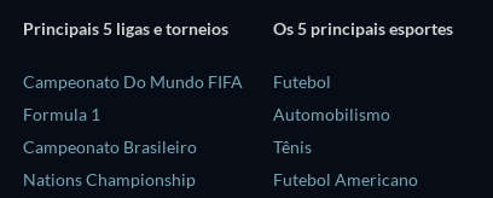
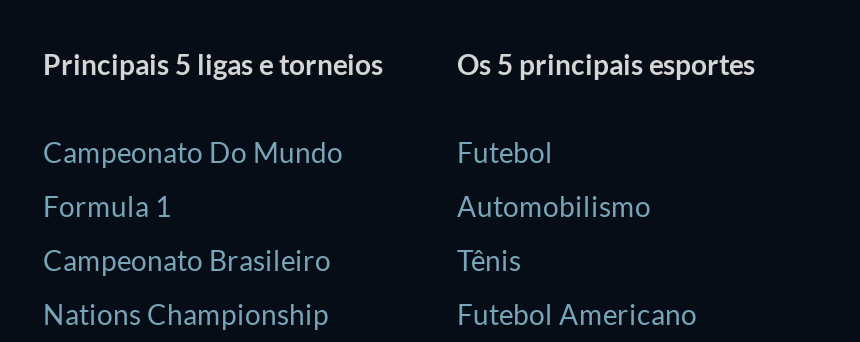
[23,71,243,91] Campeonato Do Mundo FIFA -> [43,134,343,168] Campeonato Do Mundo

